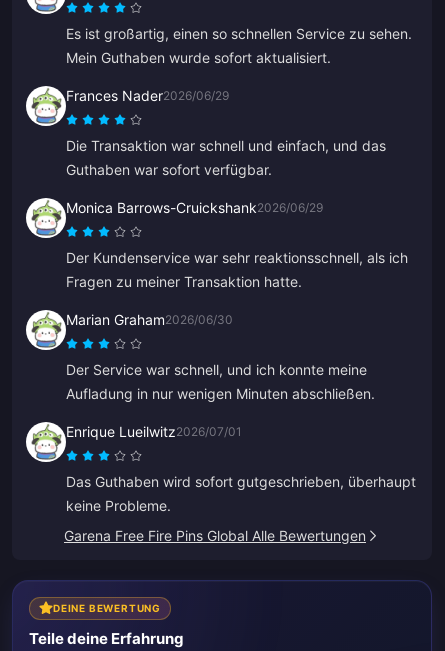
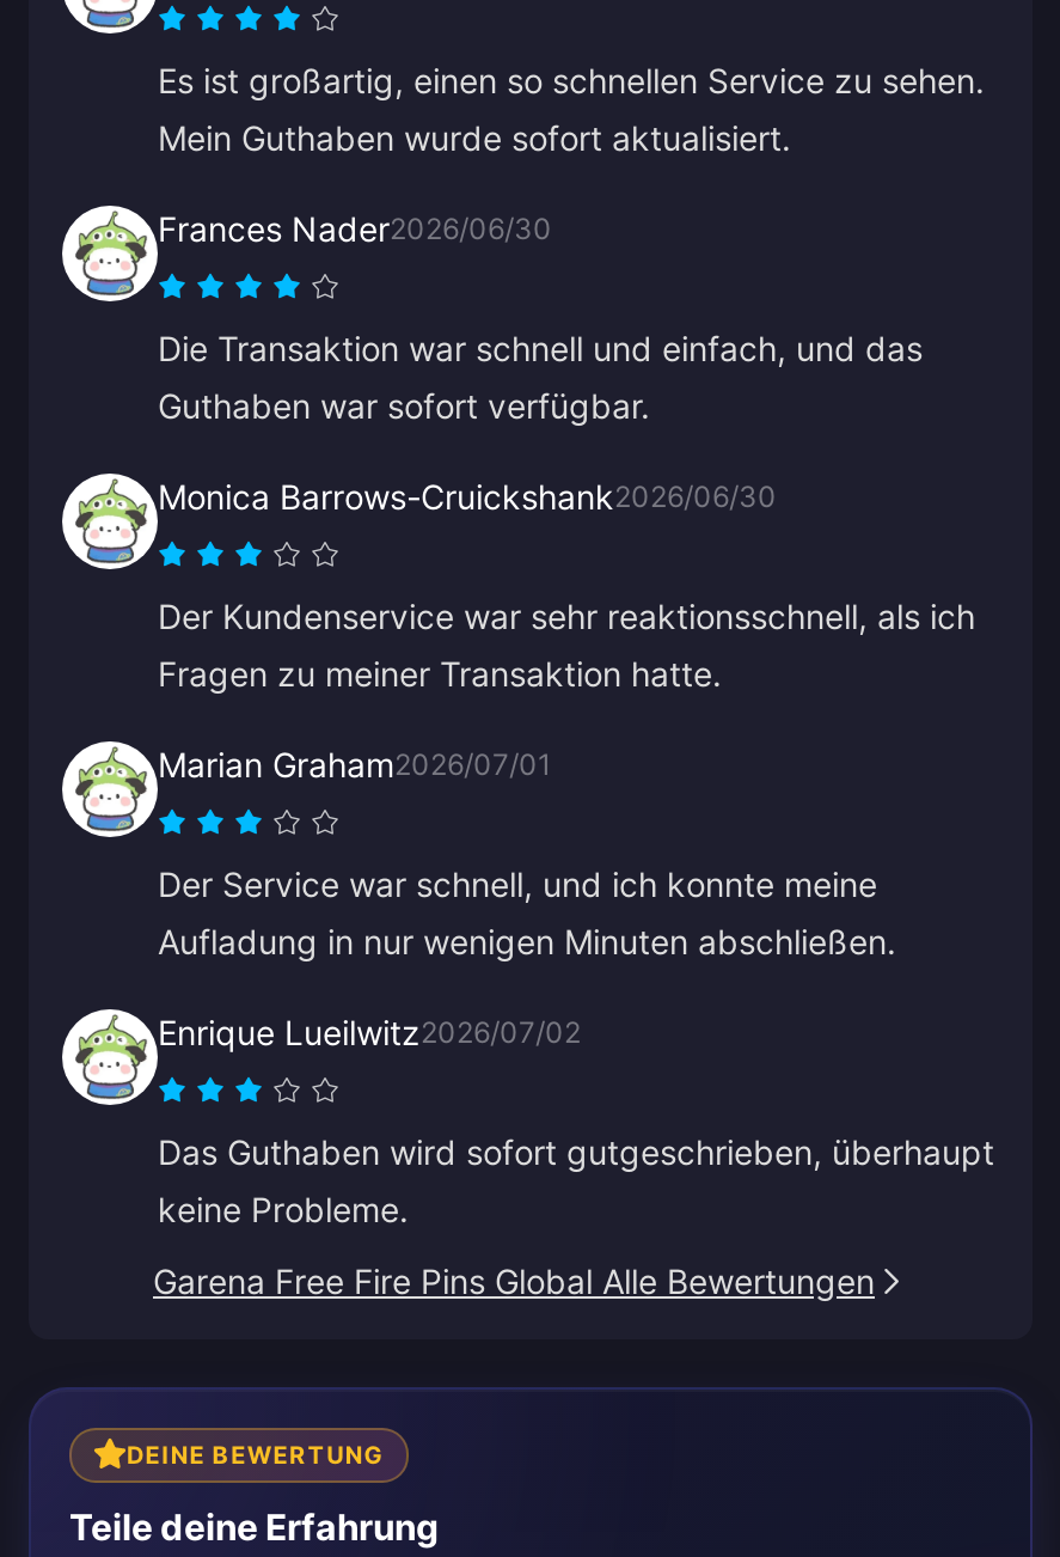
[66,86,229,103] Frances Nader2026/06/29 -> [158,207,552,248] Frances Nader2026/06/30
[66,198,323,215] Monica Barrows-Cruickshank2026/06/29 -> [158,475,777,515] Monica Barrows-Cruickshank2026/06/30
[66,310,233,327] Marian Graham2026/06/30 -> [158,743,552,783] Marian Graham2026/07/01
[66,422,242,439] Enrique Lueilwitz2026/07/01 -> [158,1010,581,1051] Enrique Lueilwitz2026/07/02

